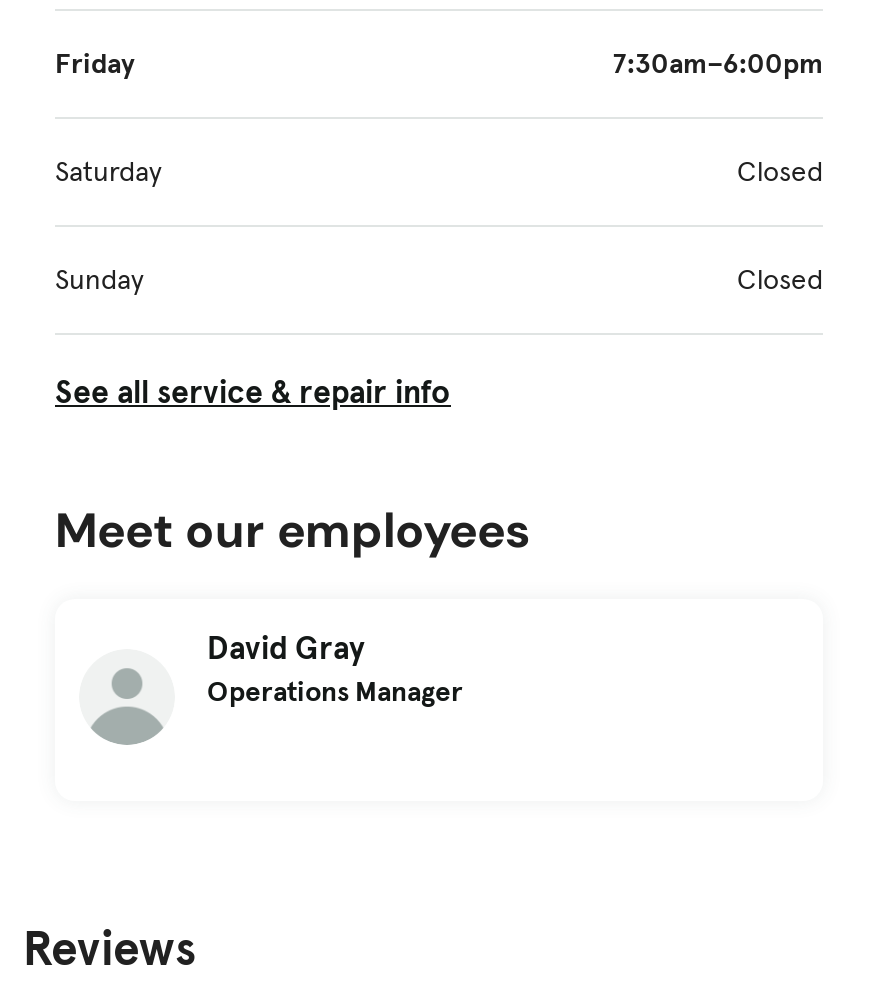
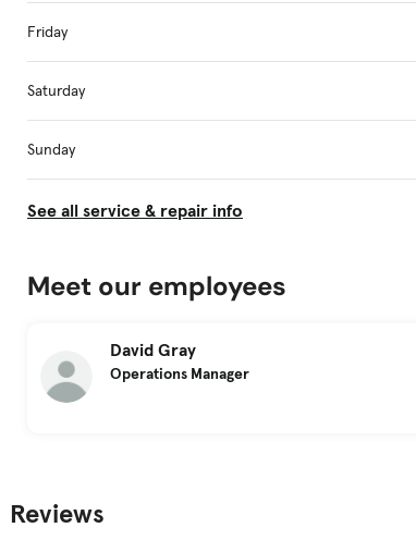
[613,46,823,82] 7:30am–6:00pm -> none
[737,154,823,190] Closed -> none
[737,262,823,298] Closed -> none

